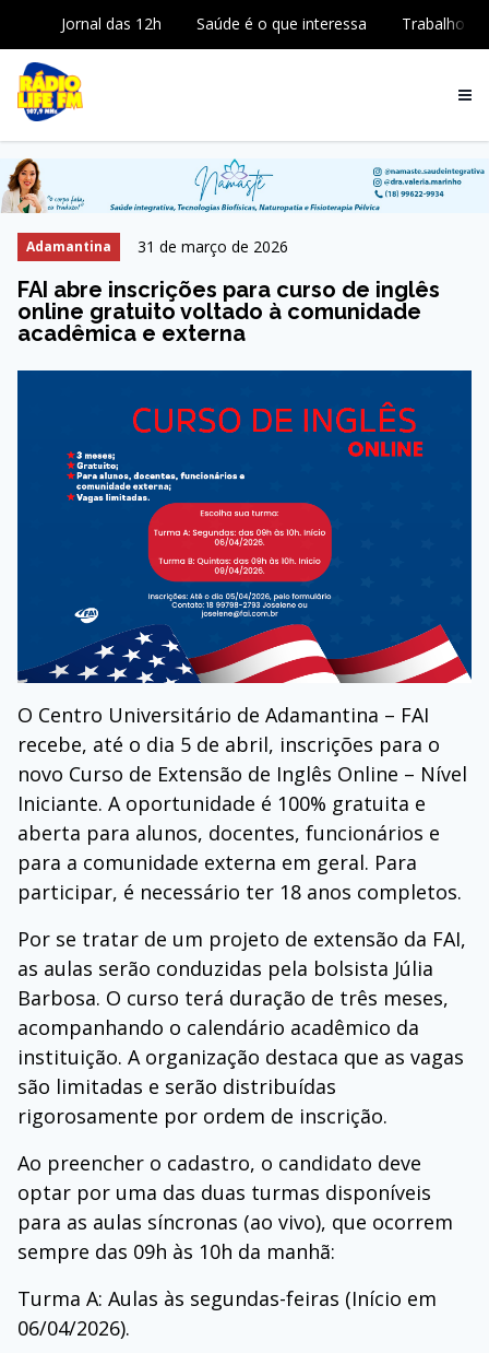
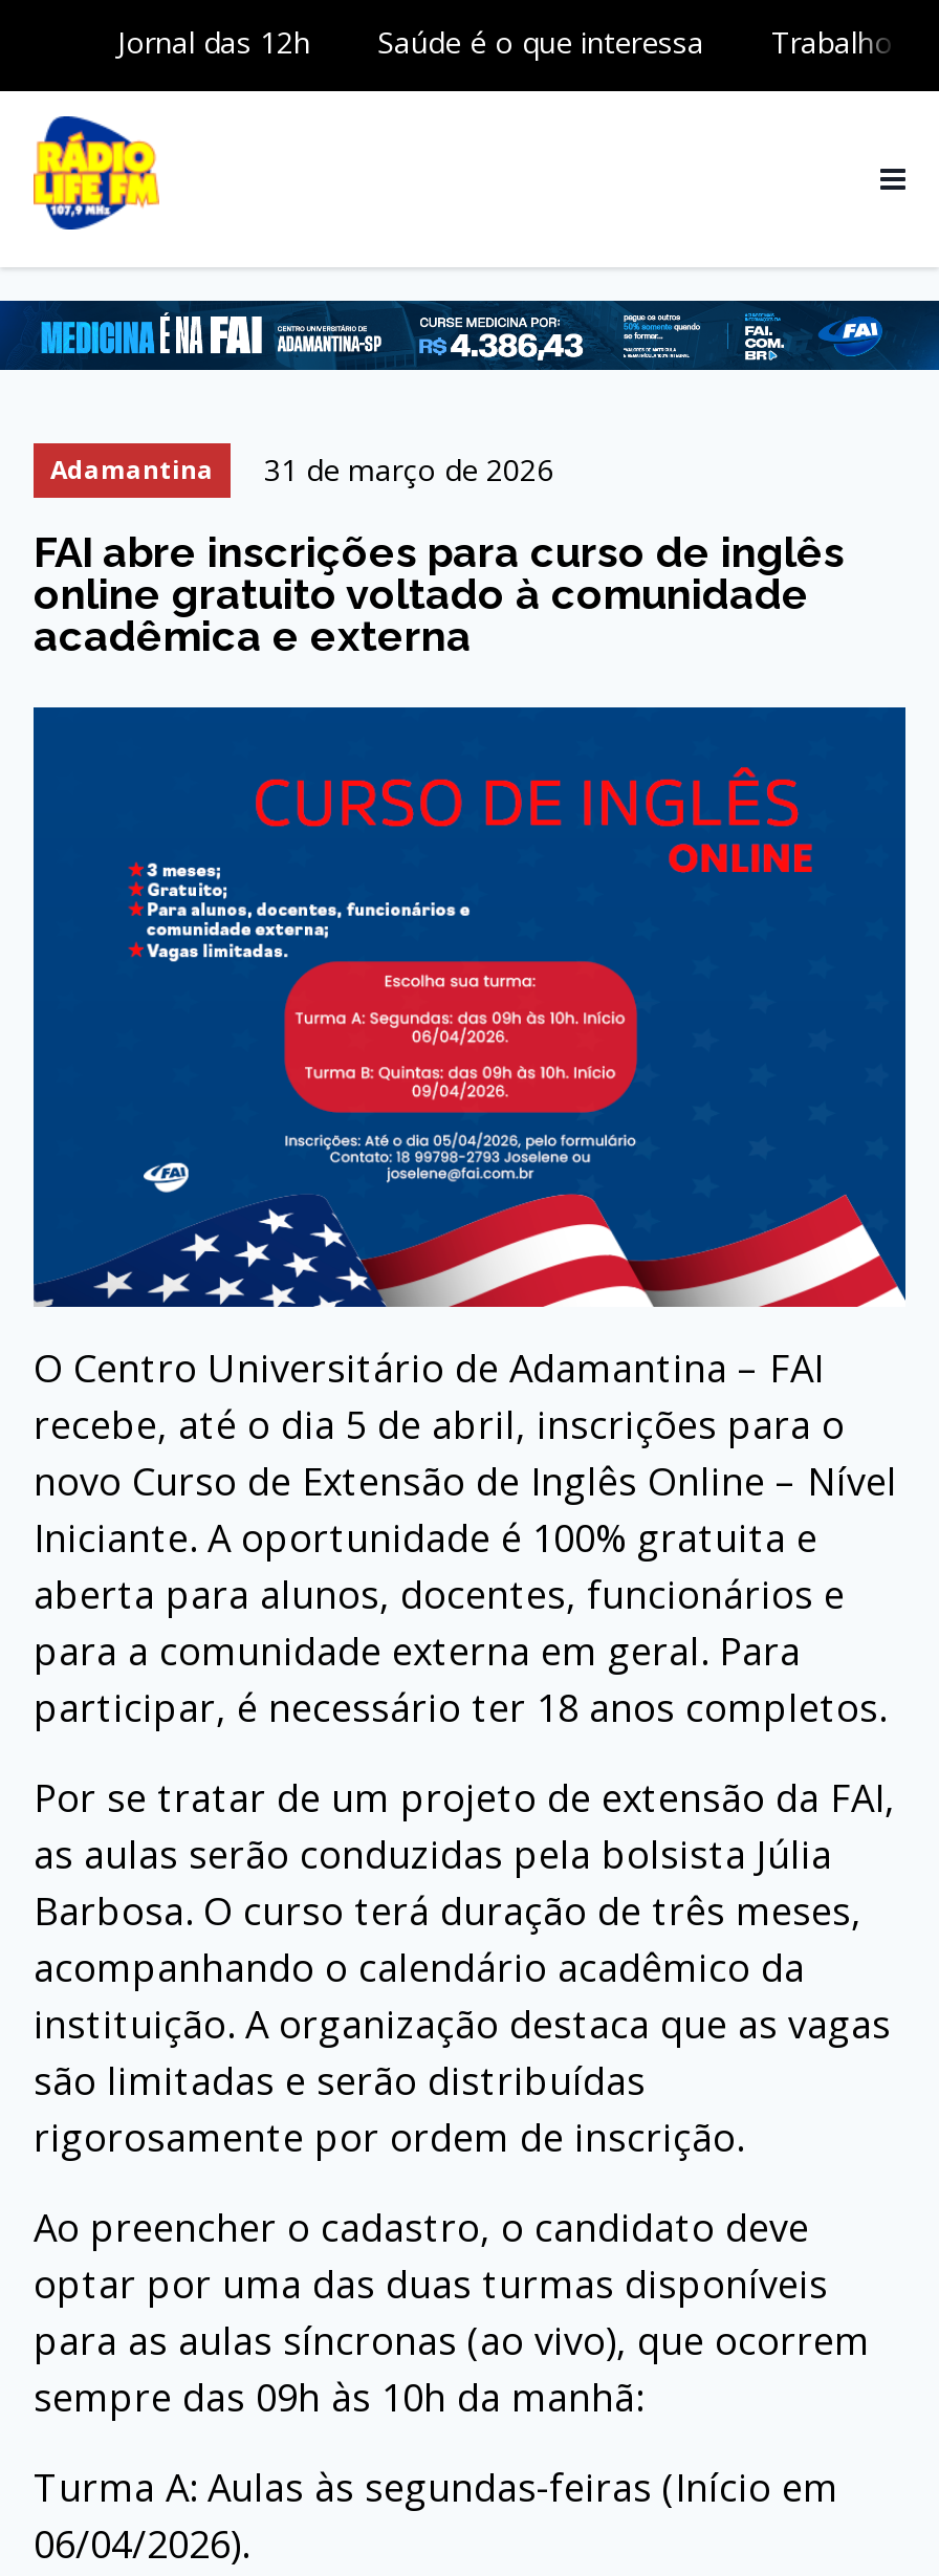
[3,157,486,214] [image] -> [6,299,933,406] [image]

